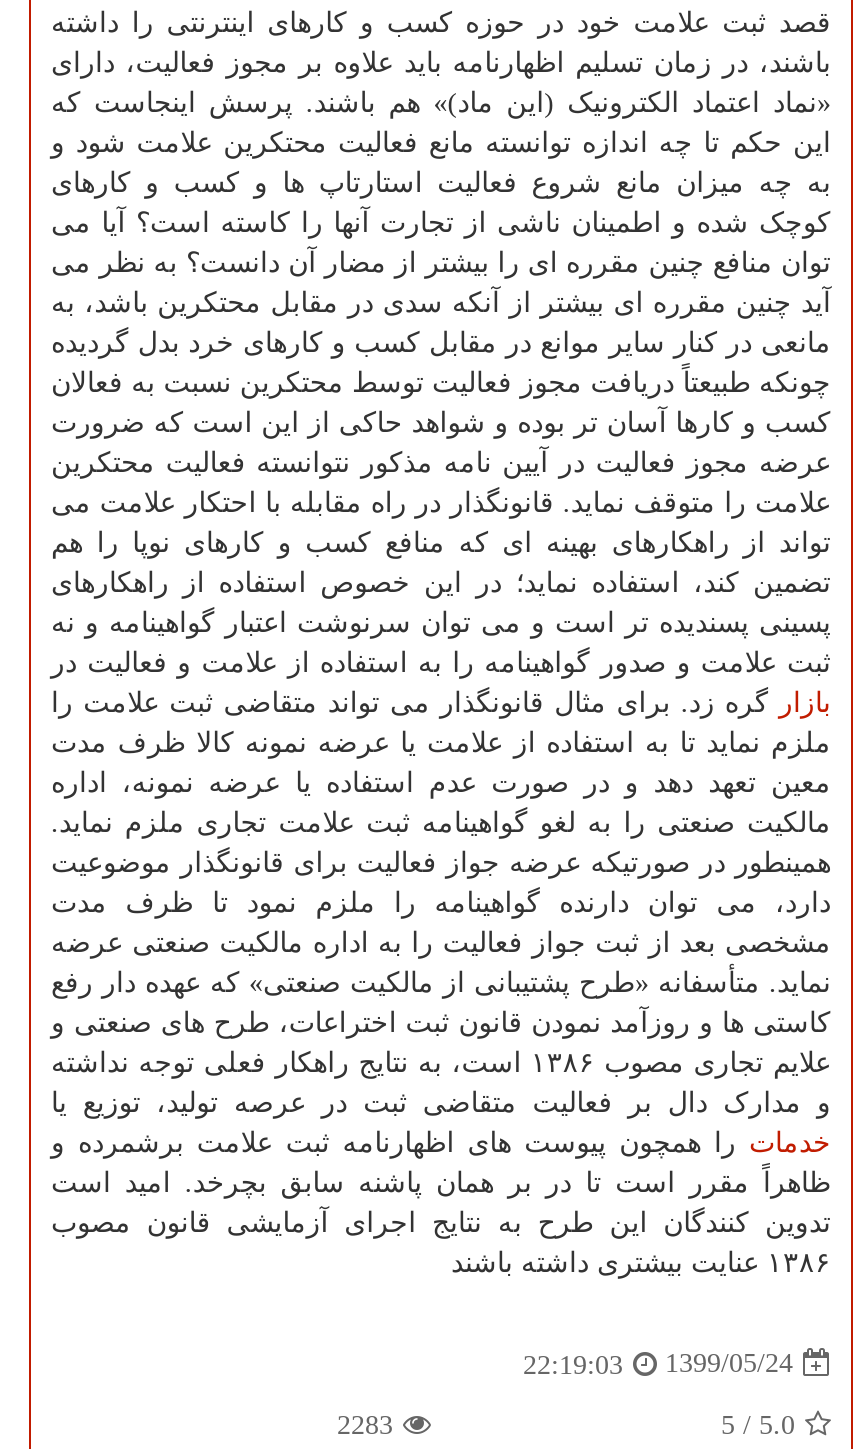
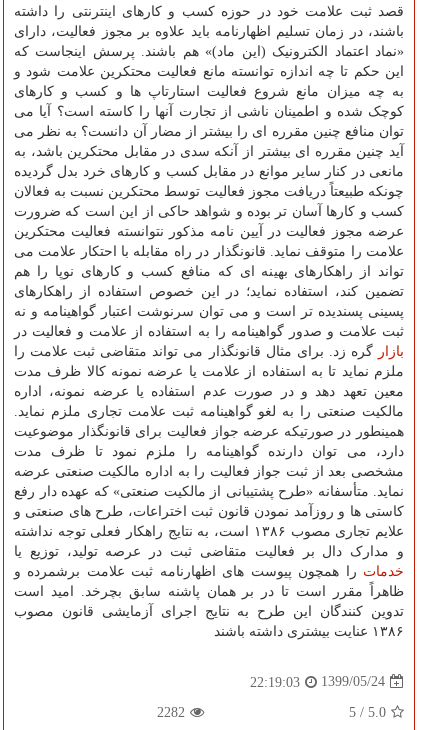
[337,1410,393,1440] 2283 -> [157,705,185,720] 2282

